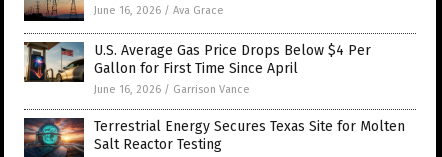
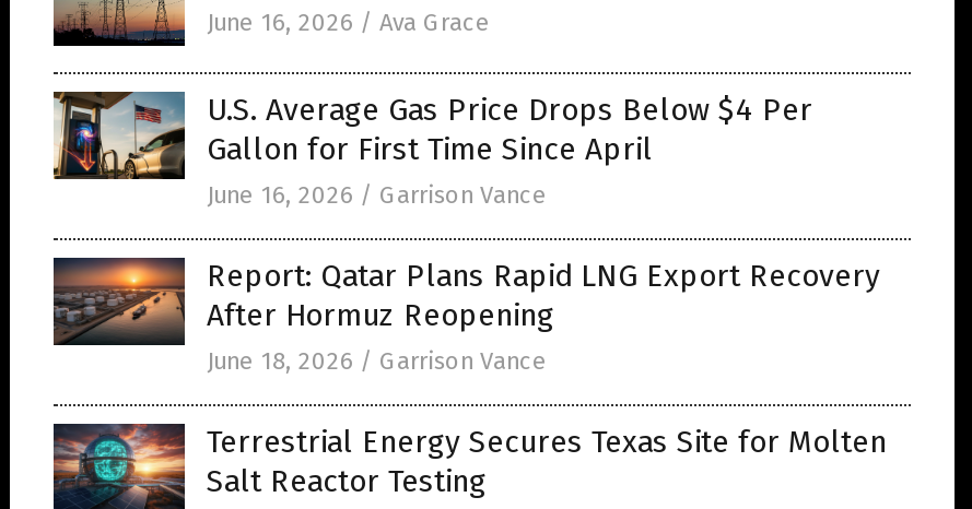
none -> [54,258,880,376] [image] | Report: Qatar Plans Rapid LNG Export Recovery | After Hormuz Reopening | June 18, 2026 / Garrison Vance

